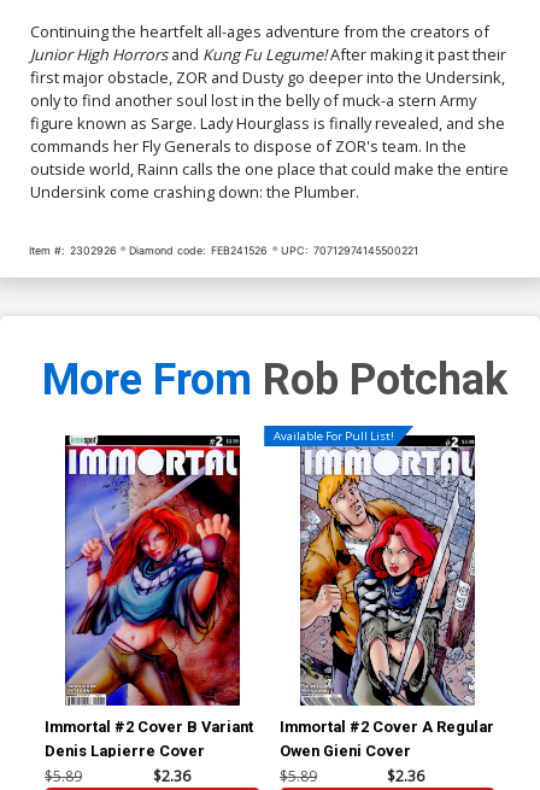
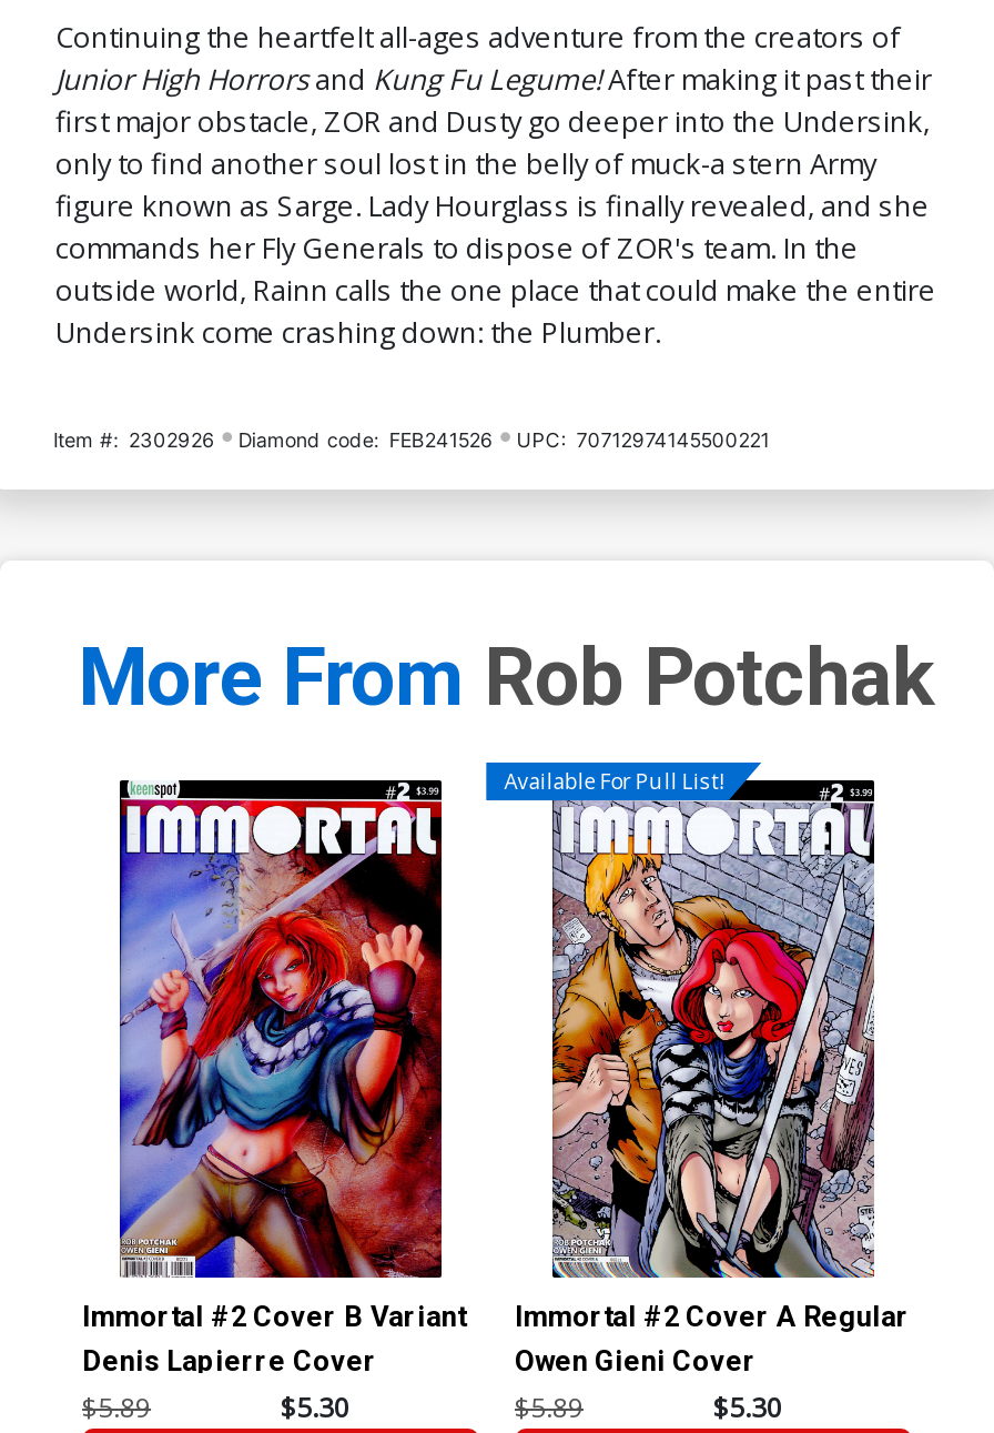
[152,766,190,787] $2.36 -> [281,1389,349,1427] $5.30
[388,766,425,787] $2.36 -> [713,1389,782,1427] $5.30

